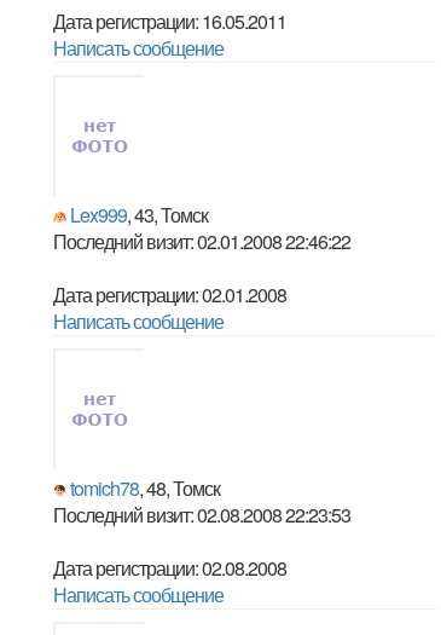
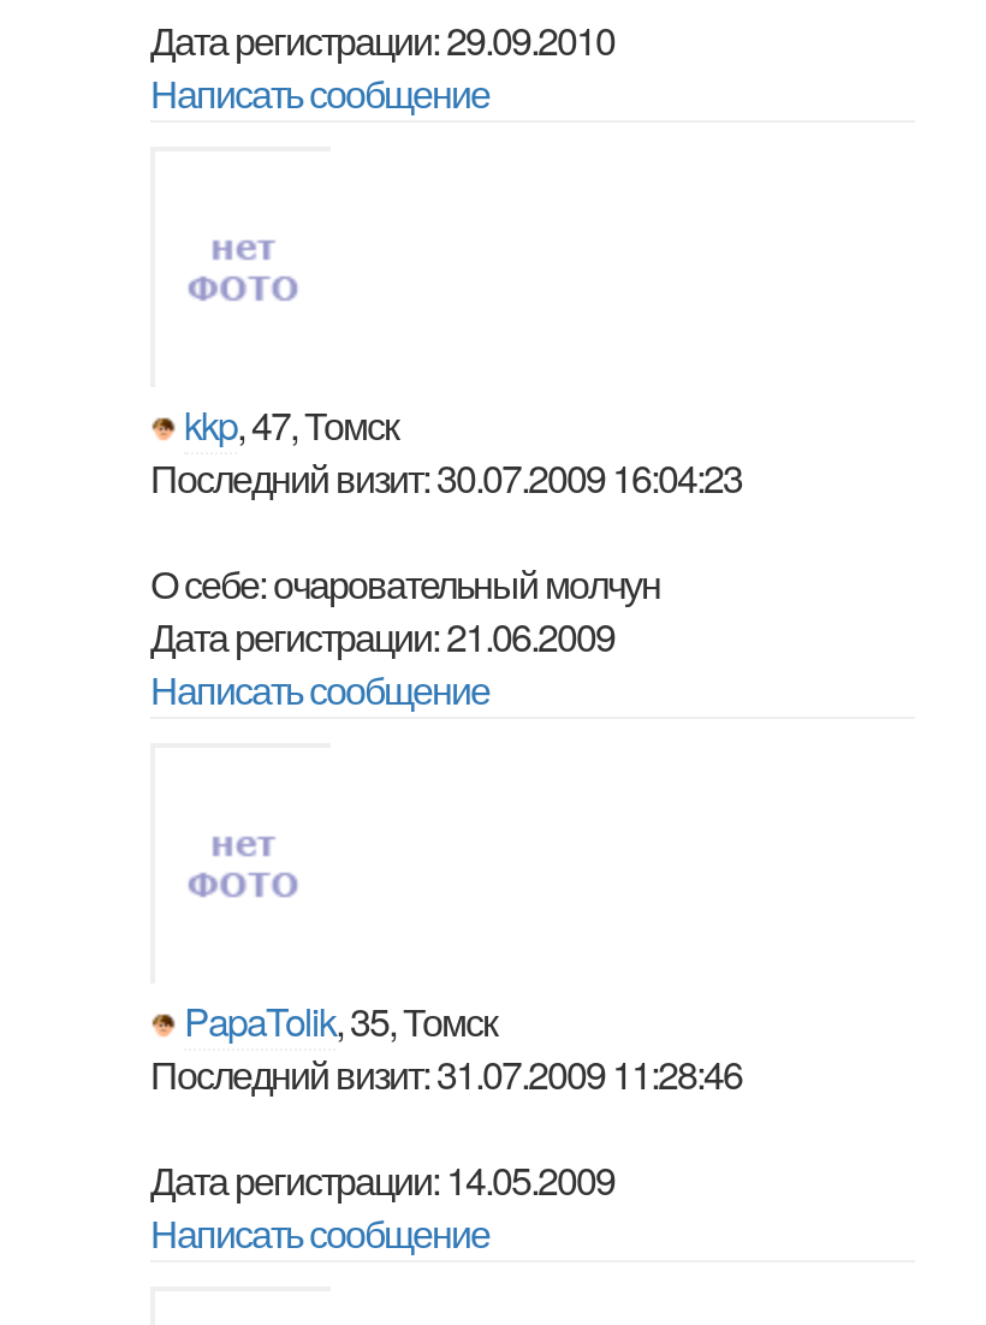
[53,7,286,35] Дата регистрации: 16.05.2011 -> [150,11,614,67] Дата регистрации: 29.09.2010
[53,200,350,255] Lex999, 43, Томск | Последний визит: 02.01.2008 22:46:22 -> [150,396,742,504] kkp, 47, Томск | Последний визит: 30.07.2009 16:04:23
[53,280,286,308] Дата регистрации: 02.01.2008 -> [150,555,660,663] О себе: очаровательный молчун | Дата регистрации: 21.06.2009
[70,474,220,502] tomich78, 48, Томск -> [184,992,497,1048] PapaTolik, 35, Томск
[53,500,350,528] Последний визит: 02.08.2008 22:23:53 -> [150,1045,742,1101] Последний визит: 31.07.2009 11:28:46
[53,554,286,581] Дата регистрации: 02.08.2008 -> [150,1151,614,1206] Дата регистрации: 14.05.2009

